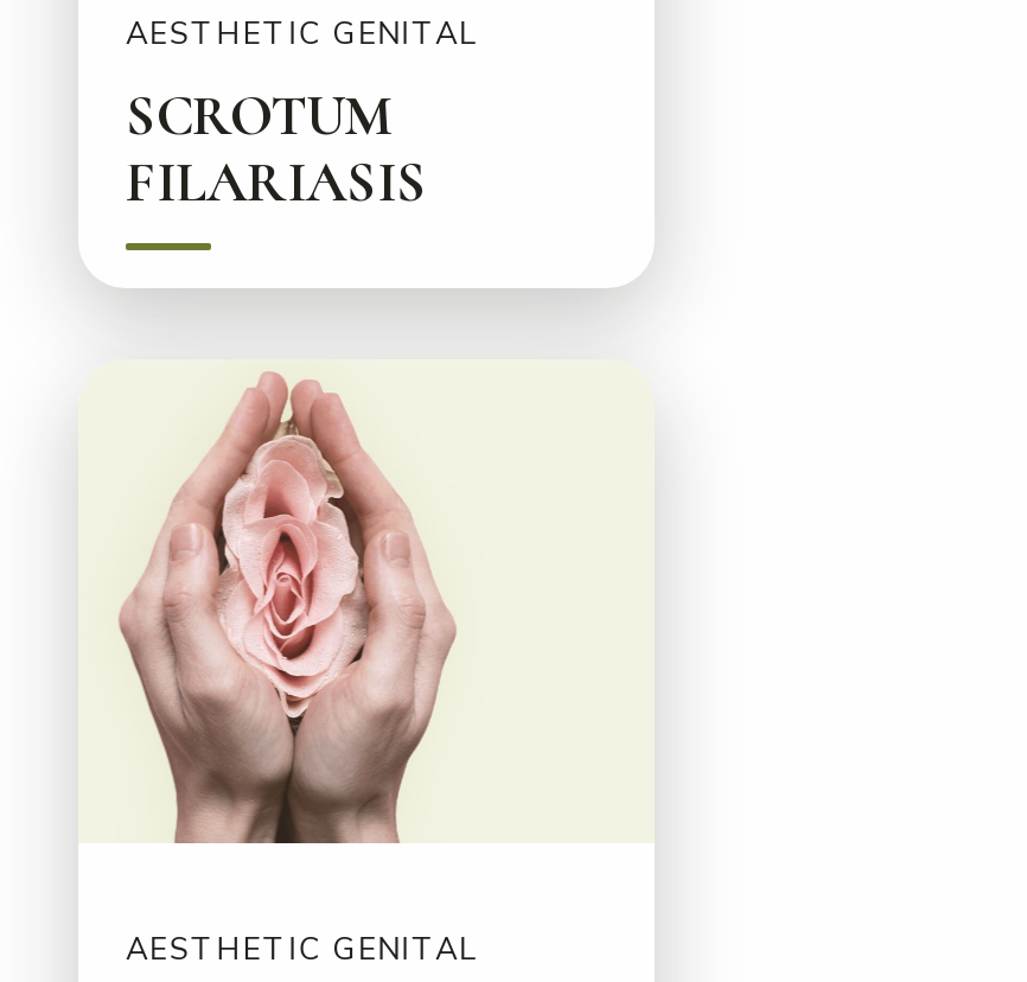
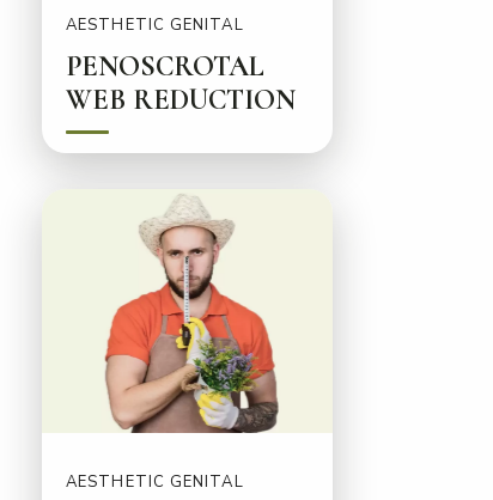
[126,81,427,216] SCROTUM | FILARIASIS -> [66,49,296,117] PENOSCROTAL | WEB REDUCTION
[116,371,548,846] [image] -> [63,196,280,434] [image]

